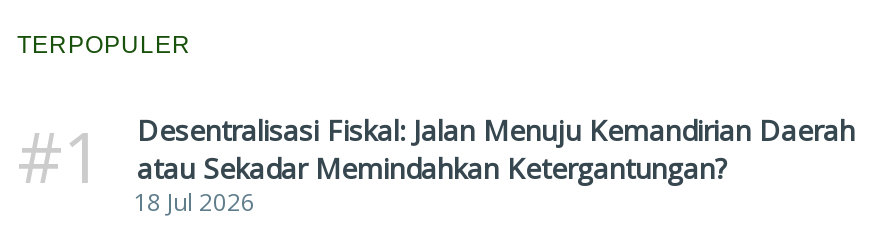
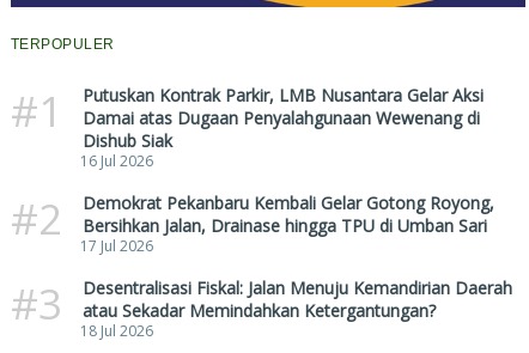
none -> [11,84,494,331] Putuskan Kontrak Parkir, LMB Nusantara Gelar Aksi | Damai atas Dugaan Penyalahgunaan Wewenang di | Dishub Siak | 16 Jul 2026 | #2 | Demokrat Pekanbaru Kembali Gelar Gotong Royong, | Bersihkan Jalan, Drainase hingga TPU di Umban Sari | 17 Jul 2026 | #3

